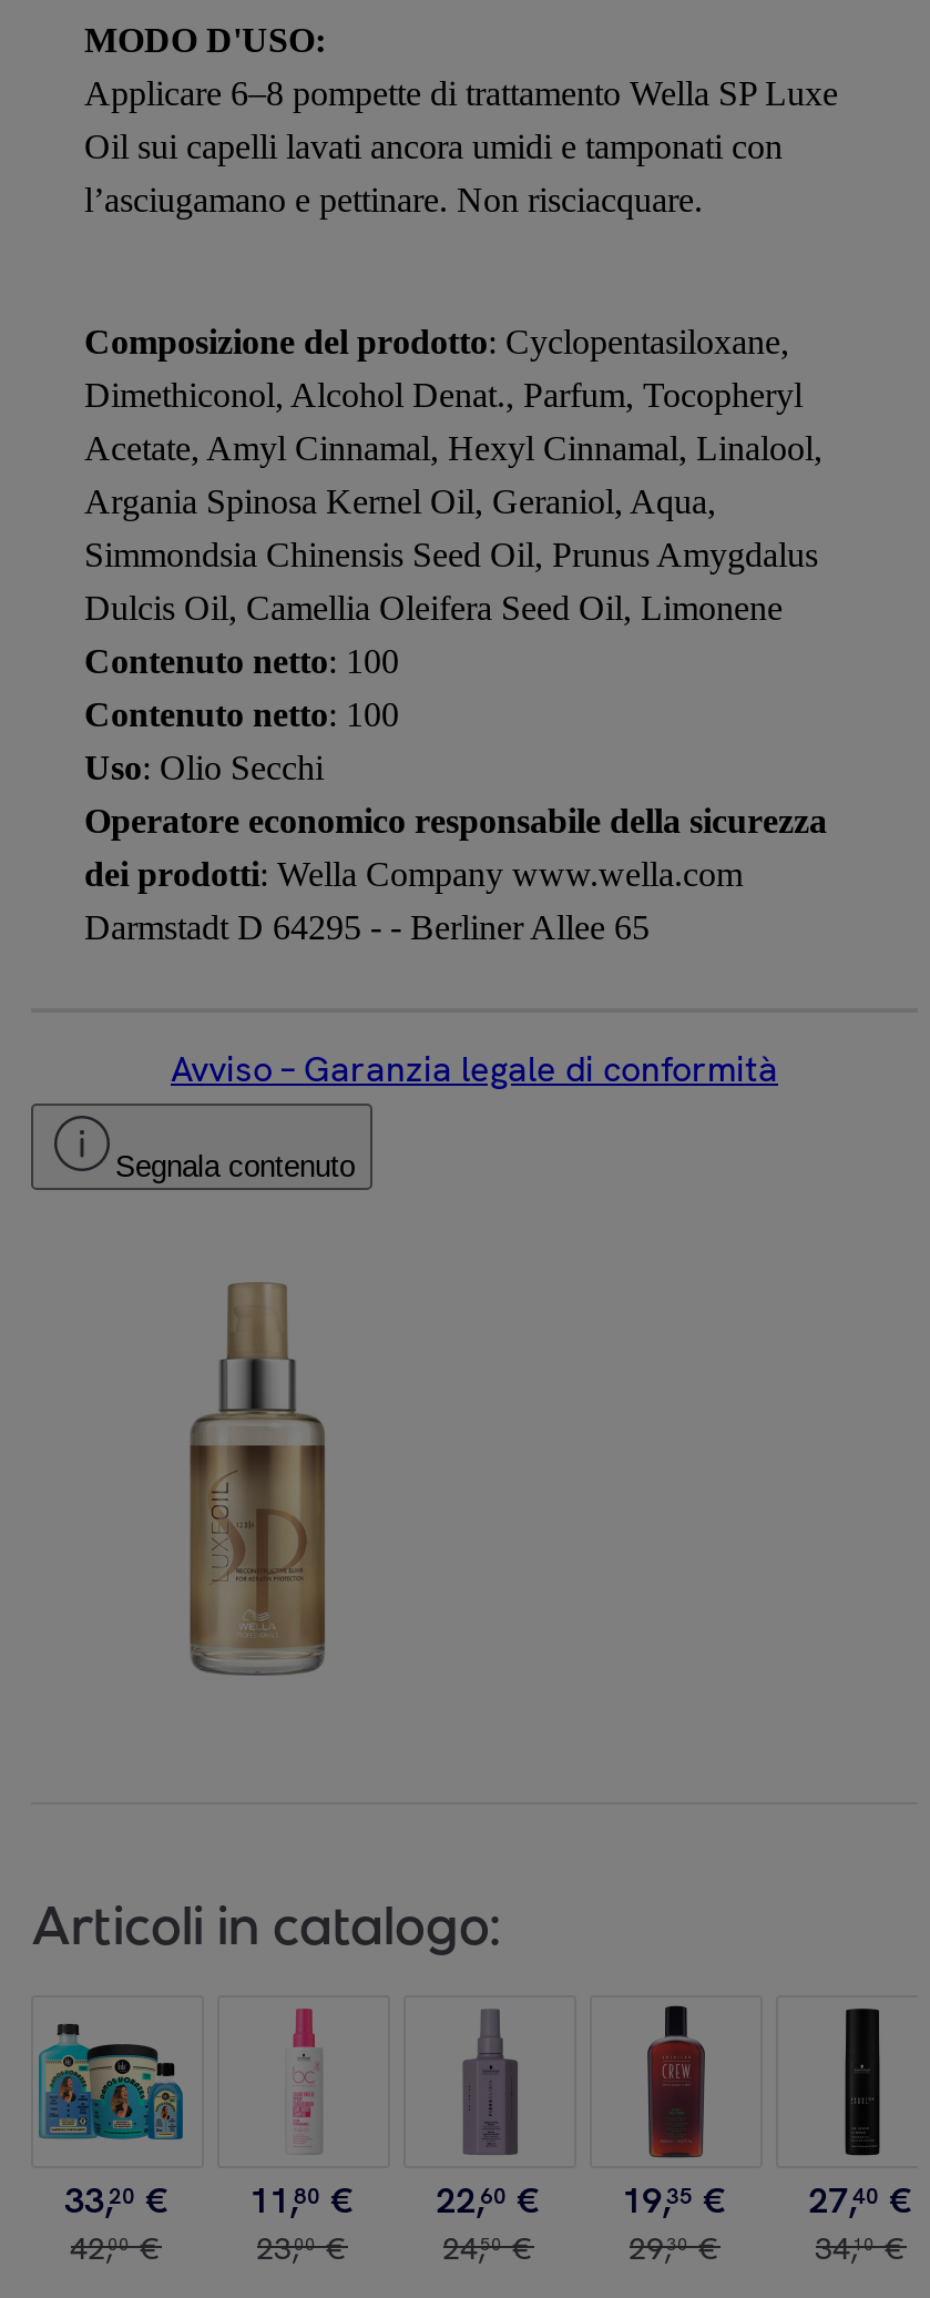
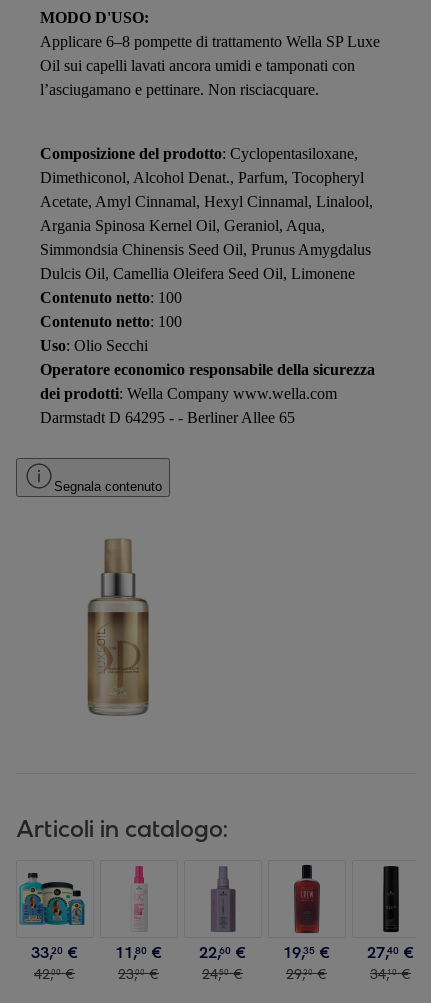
[171,1046,778,1092] Avviso – Garanzia legale di conformità -> none

